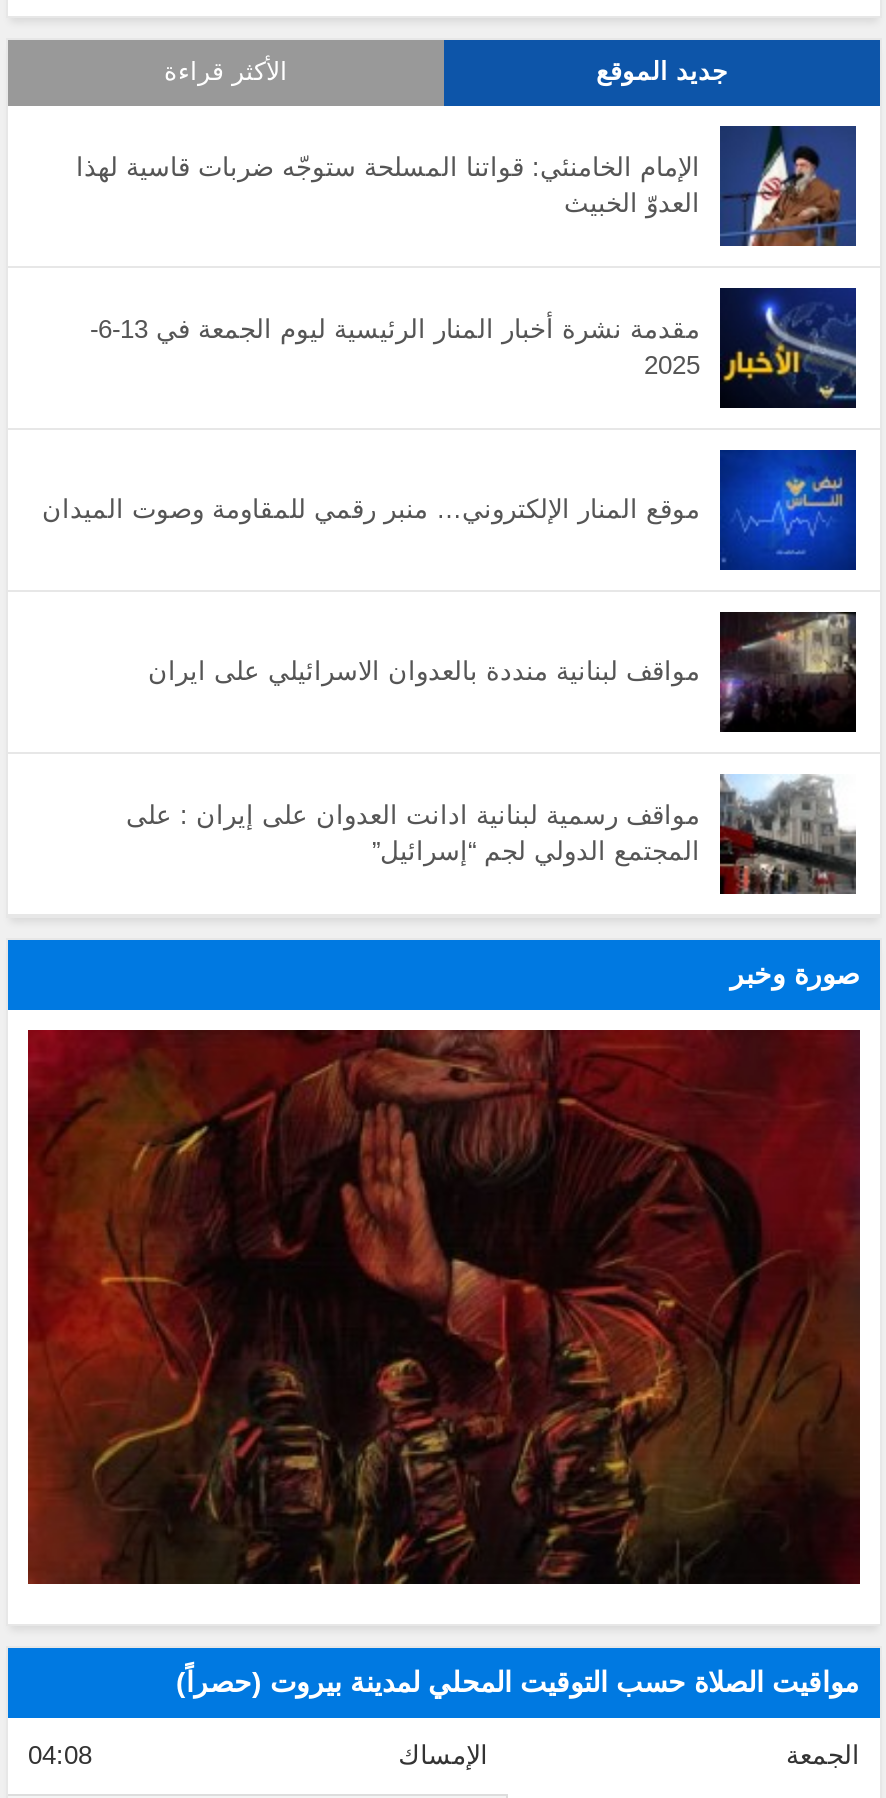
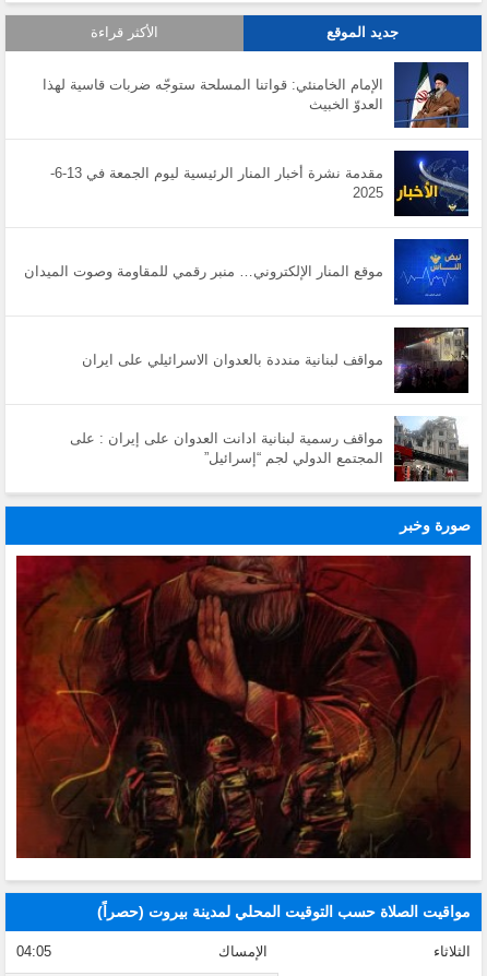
[30,1740,94,1770] 04:08 -> [17,943,52,960] 04:05
[788,1740,862,1770] الجمعة -> [435,943,472,960] الثلاثاء

